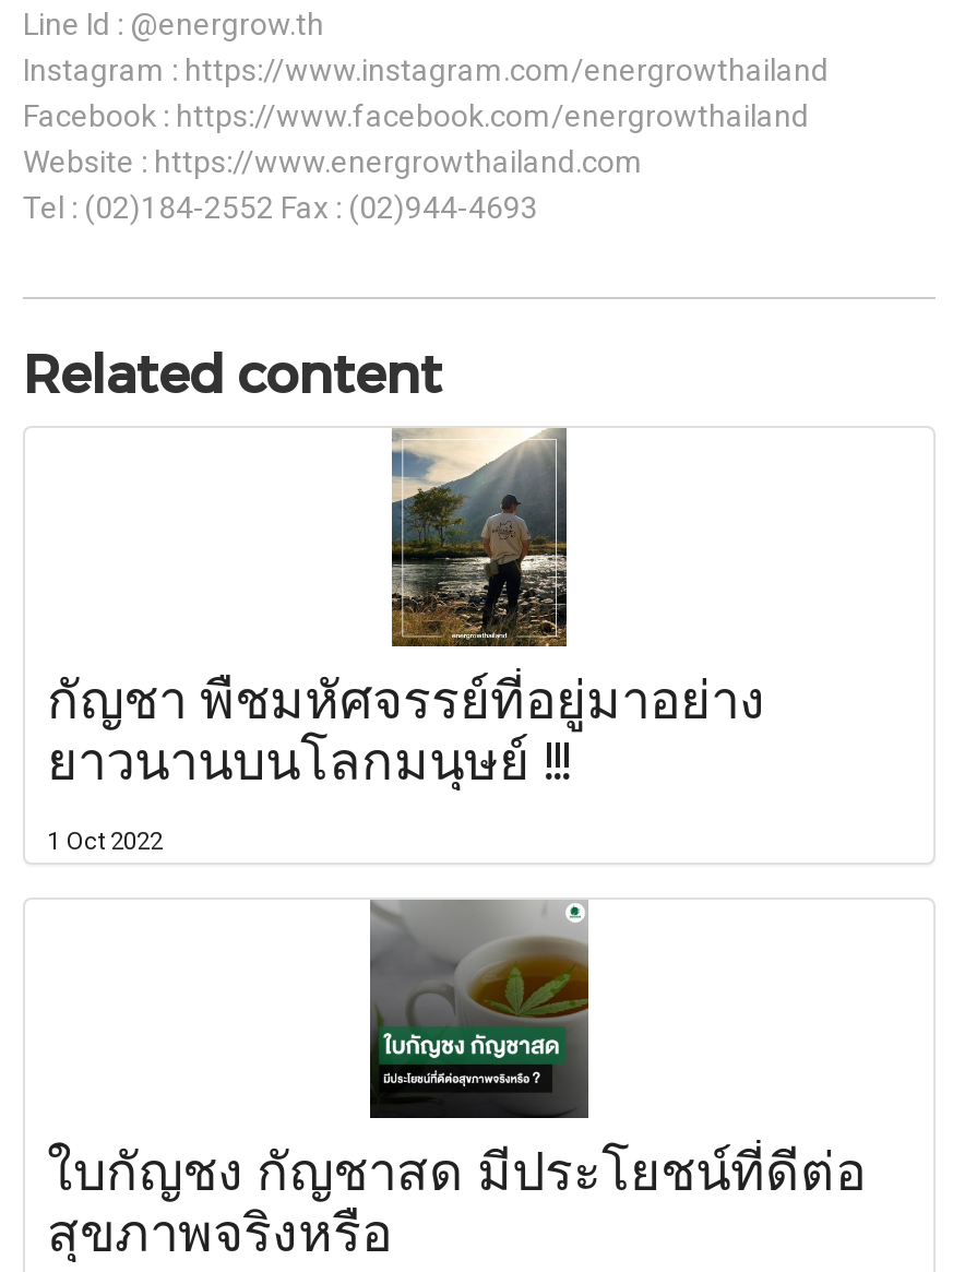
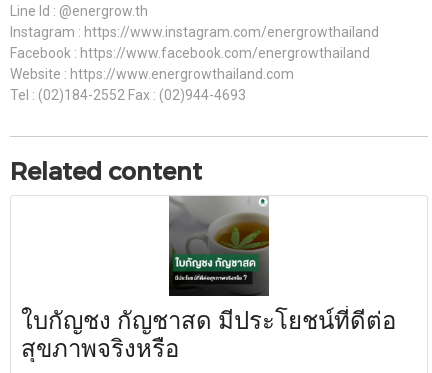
[47,428,765,856] [image] | กัญชา พืชมหัศจรรย์ที่อยู่มาอย่าง | ยาวนานบนโลกมนุษย์ !!! | 1 Oct 2022 -> none

